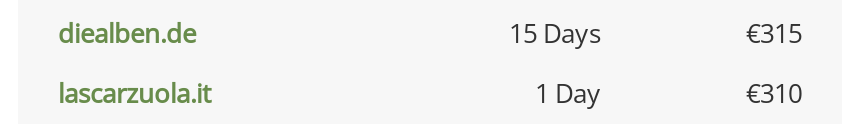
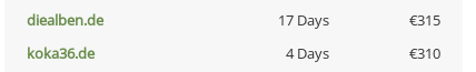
[509,15,601,51] 15 Days -> [277,10,329,30] 17 Days
[58,75,601,111] lascarzuola.it | 1 Day -> [27,43,329,63] koka36.de | 4 Days

